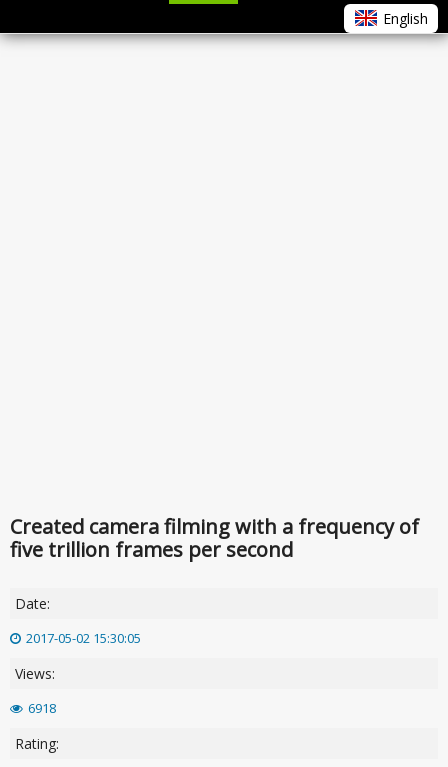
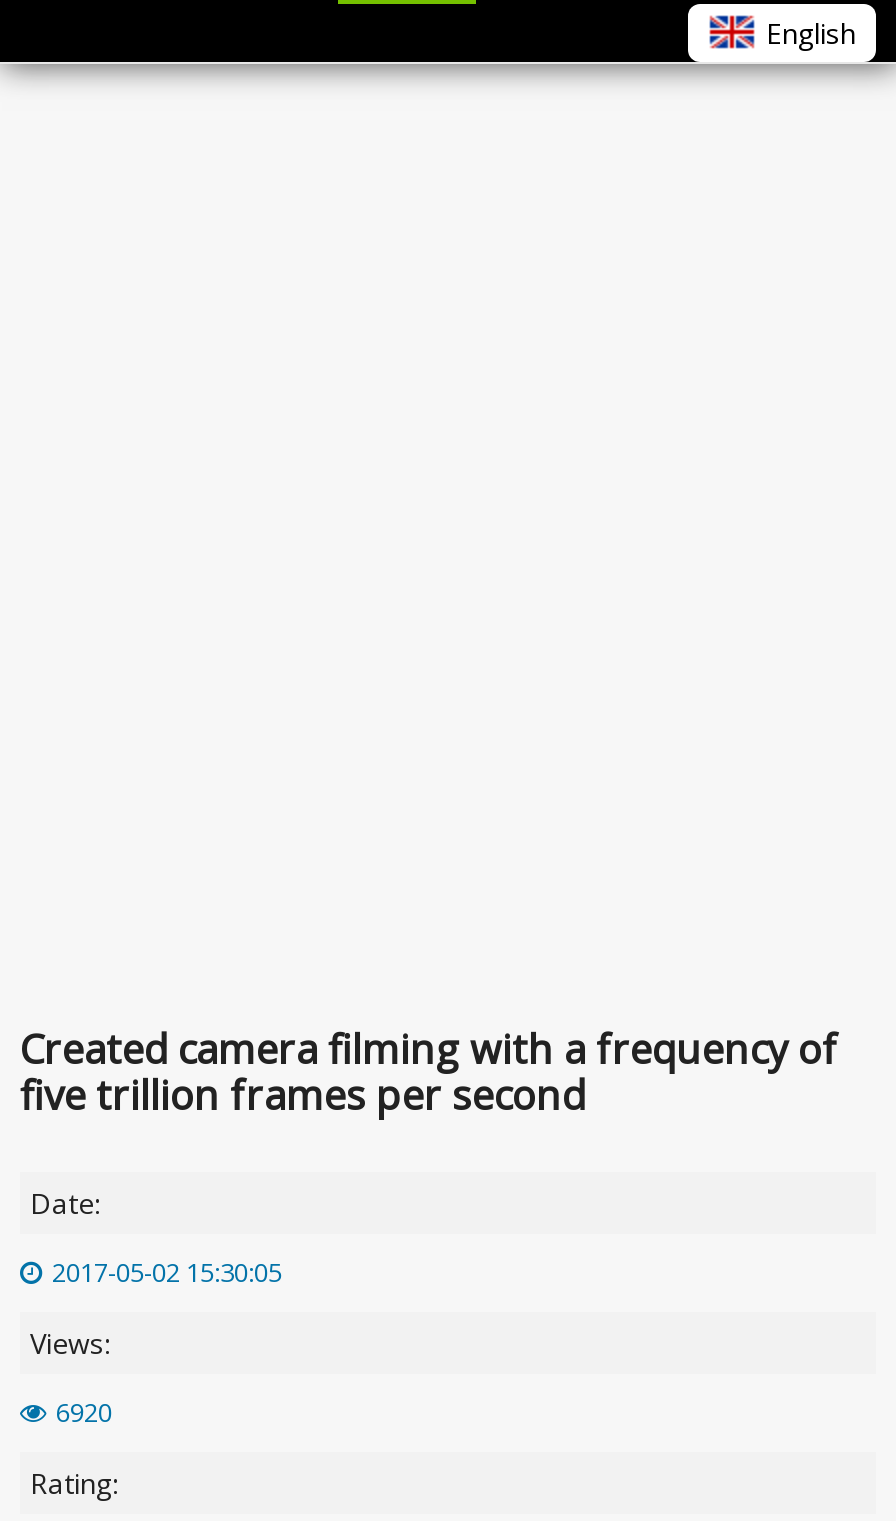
[28,699,56,717] 6918 -> [56,1394,112,1430] 6920

